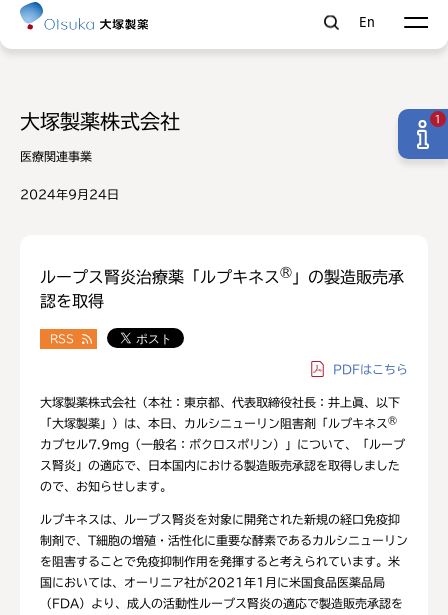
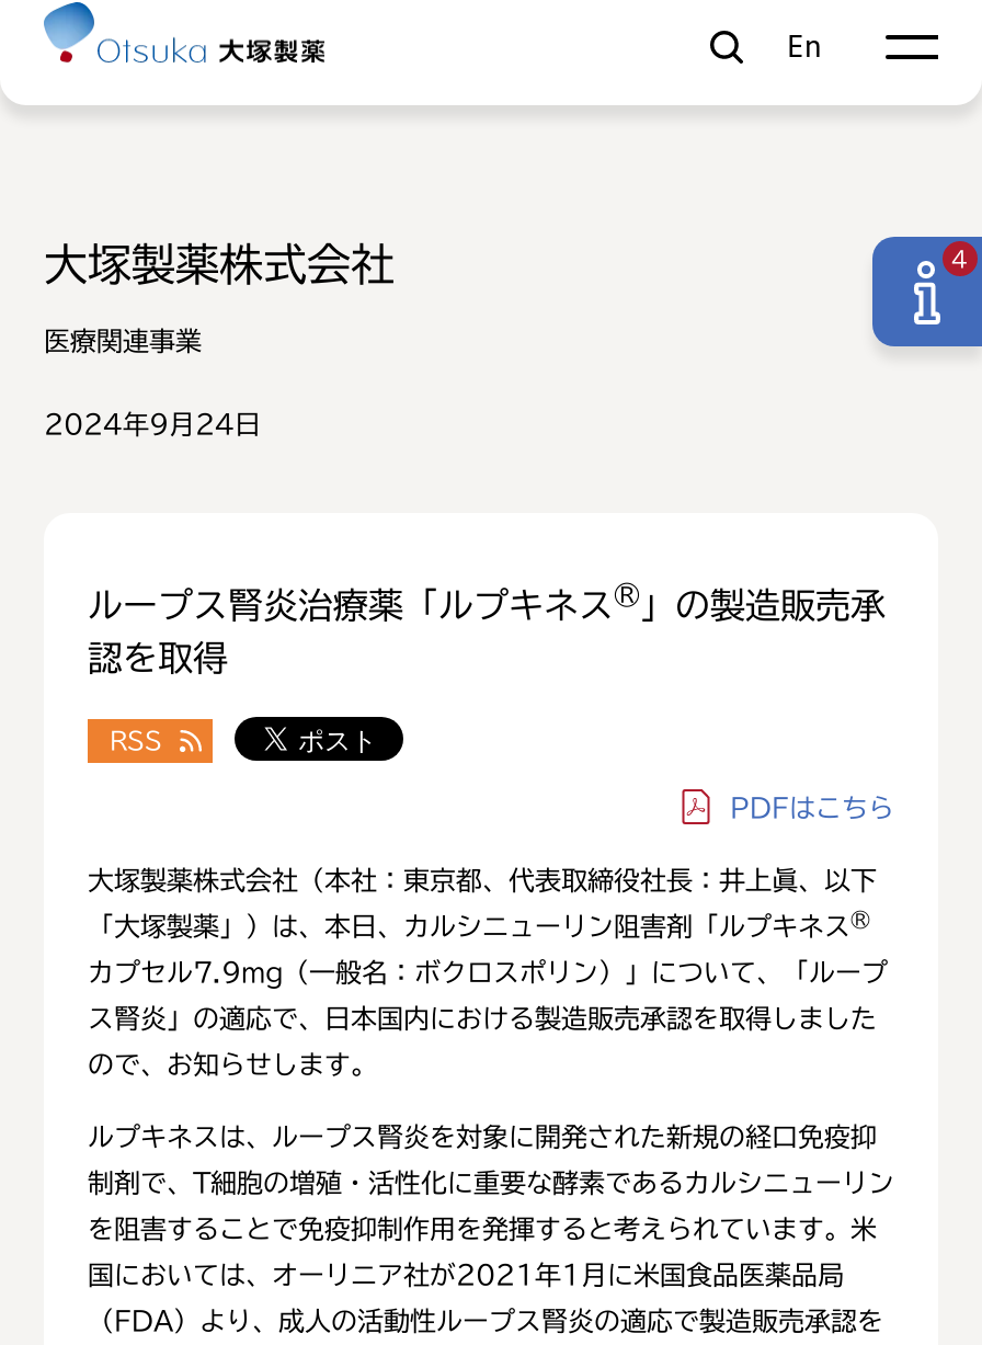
[434,114,442,124] 1 -> [951,248,969,270] 4

